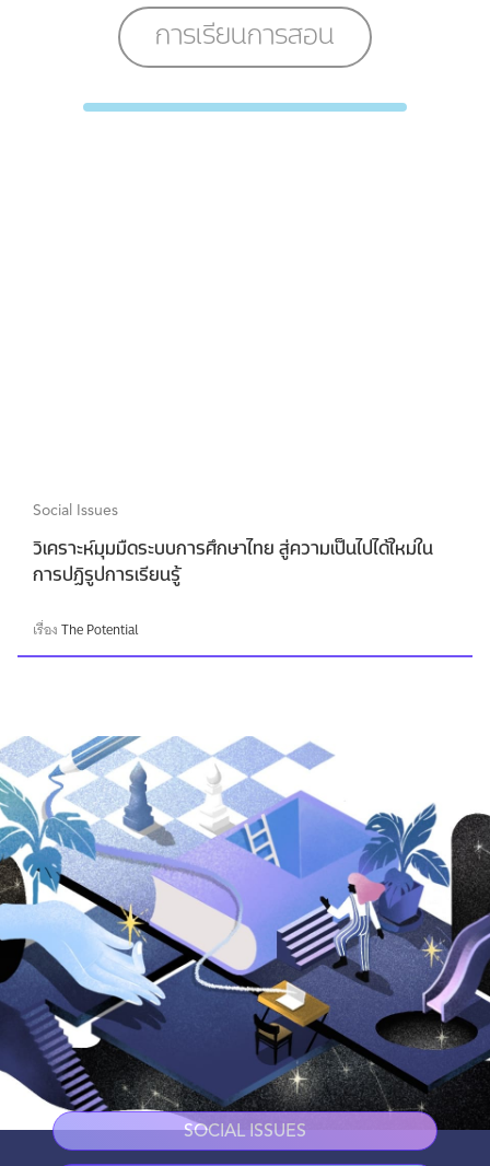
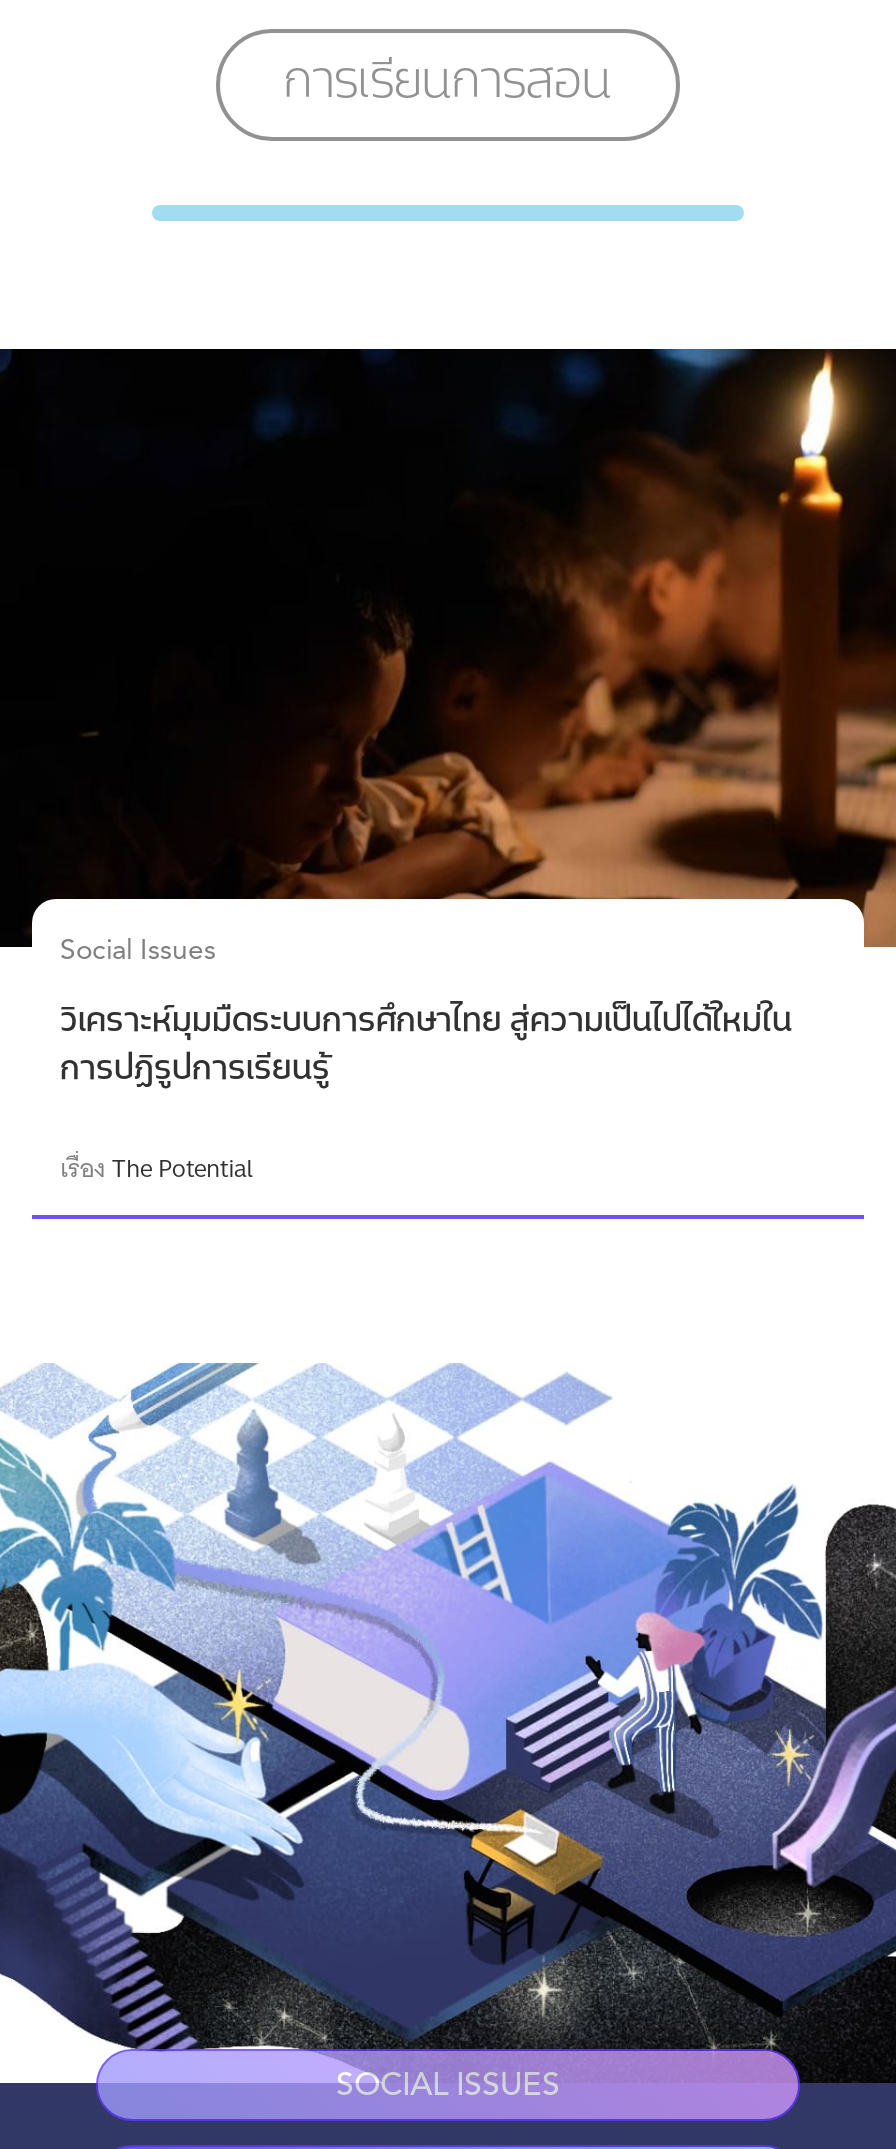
none -> [6,347,890,949] [image]

